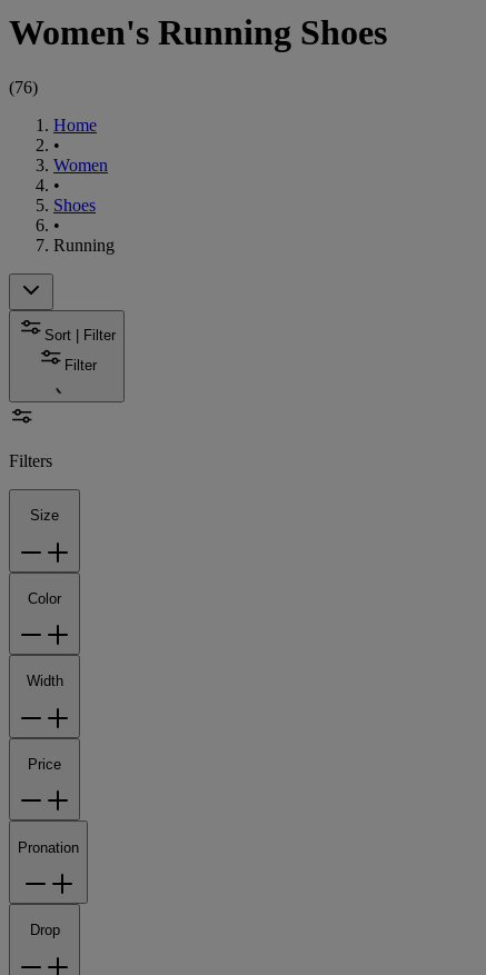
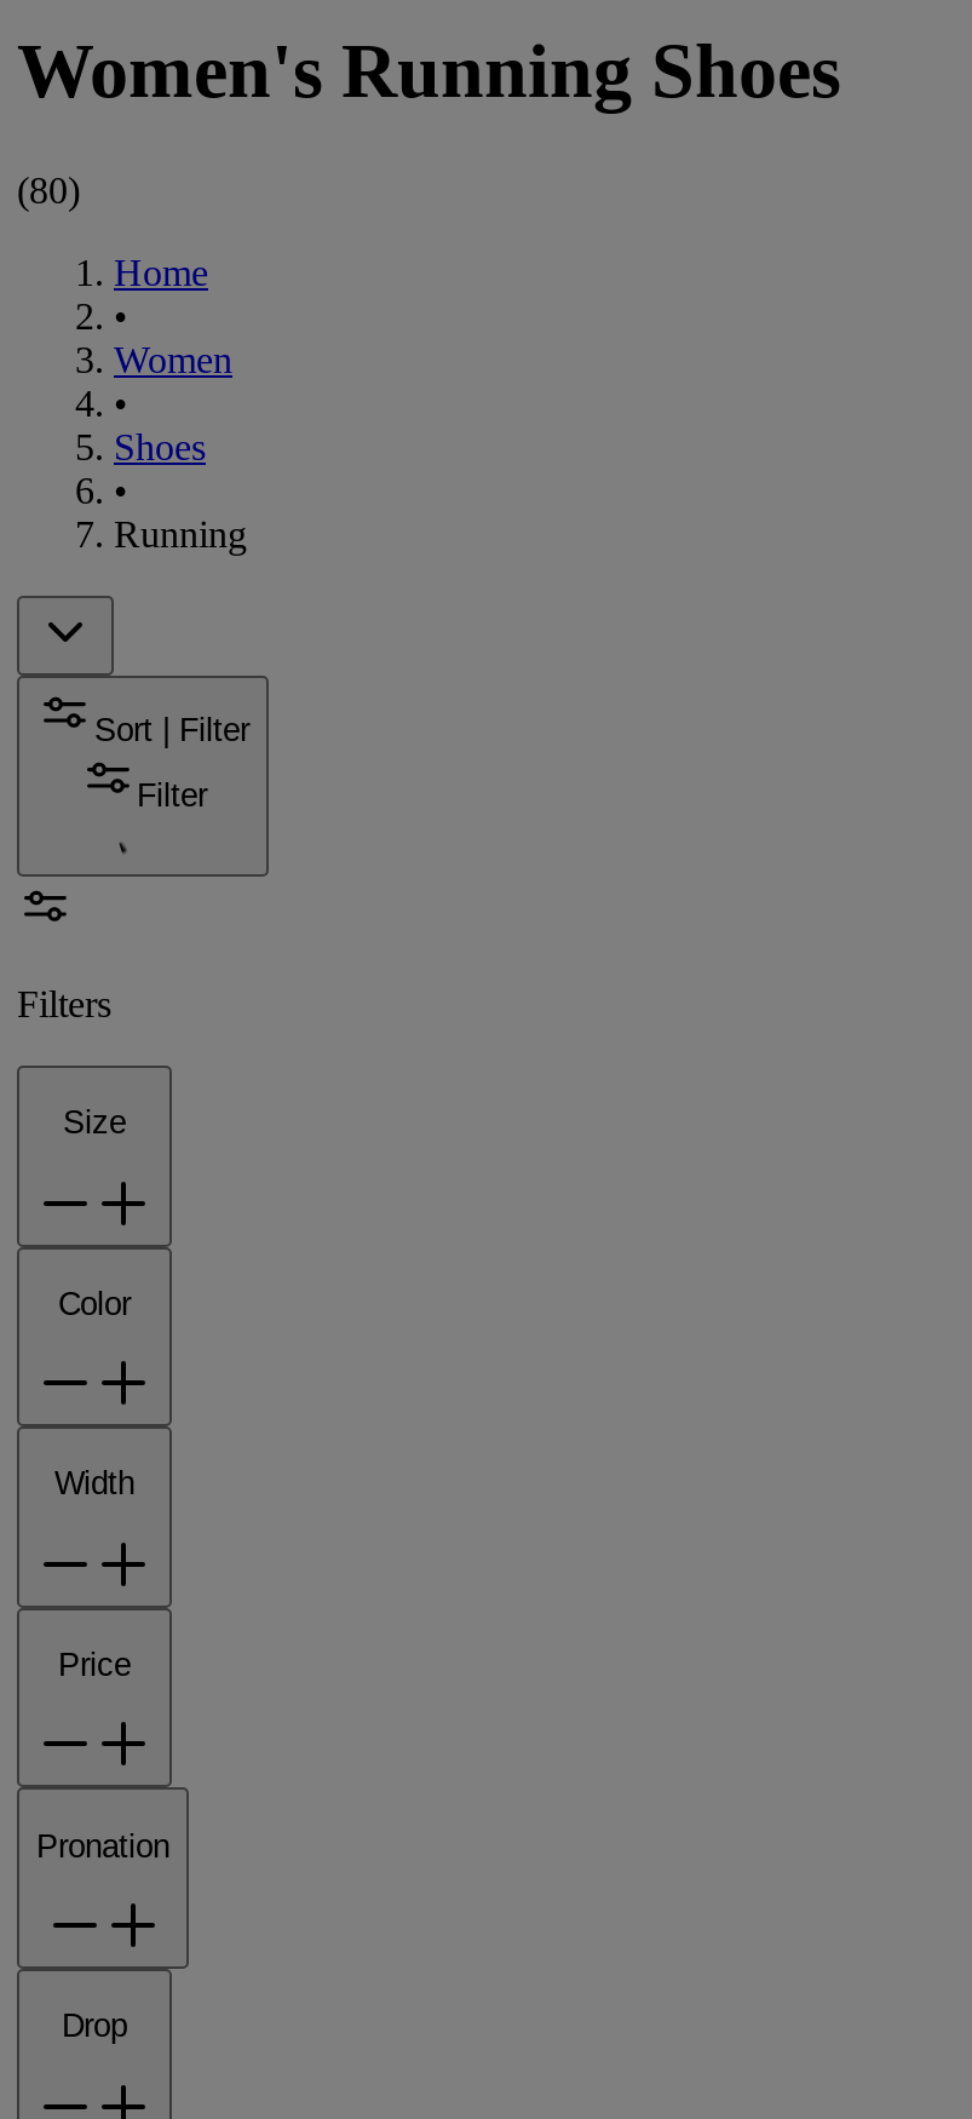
[9,78,38,96] (76) -> [17,169,80,210] (80)

